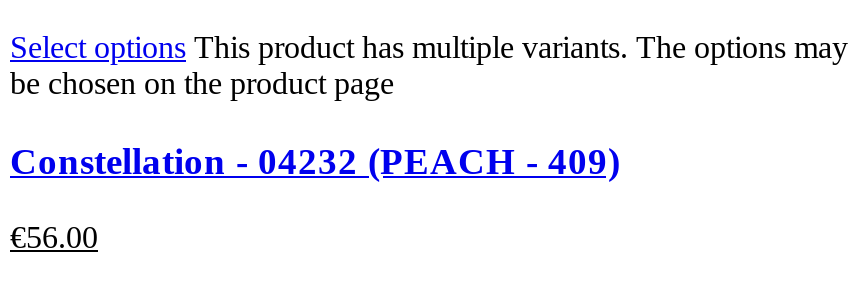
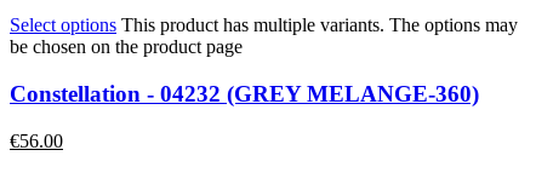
[10,140,620,182] Constellation - 04232 (PEACH - 409) -> [10,81,479,106] Constellation - 04232 (GREY MELANGE-360)

